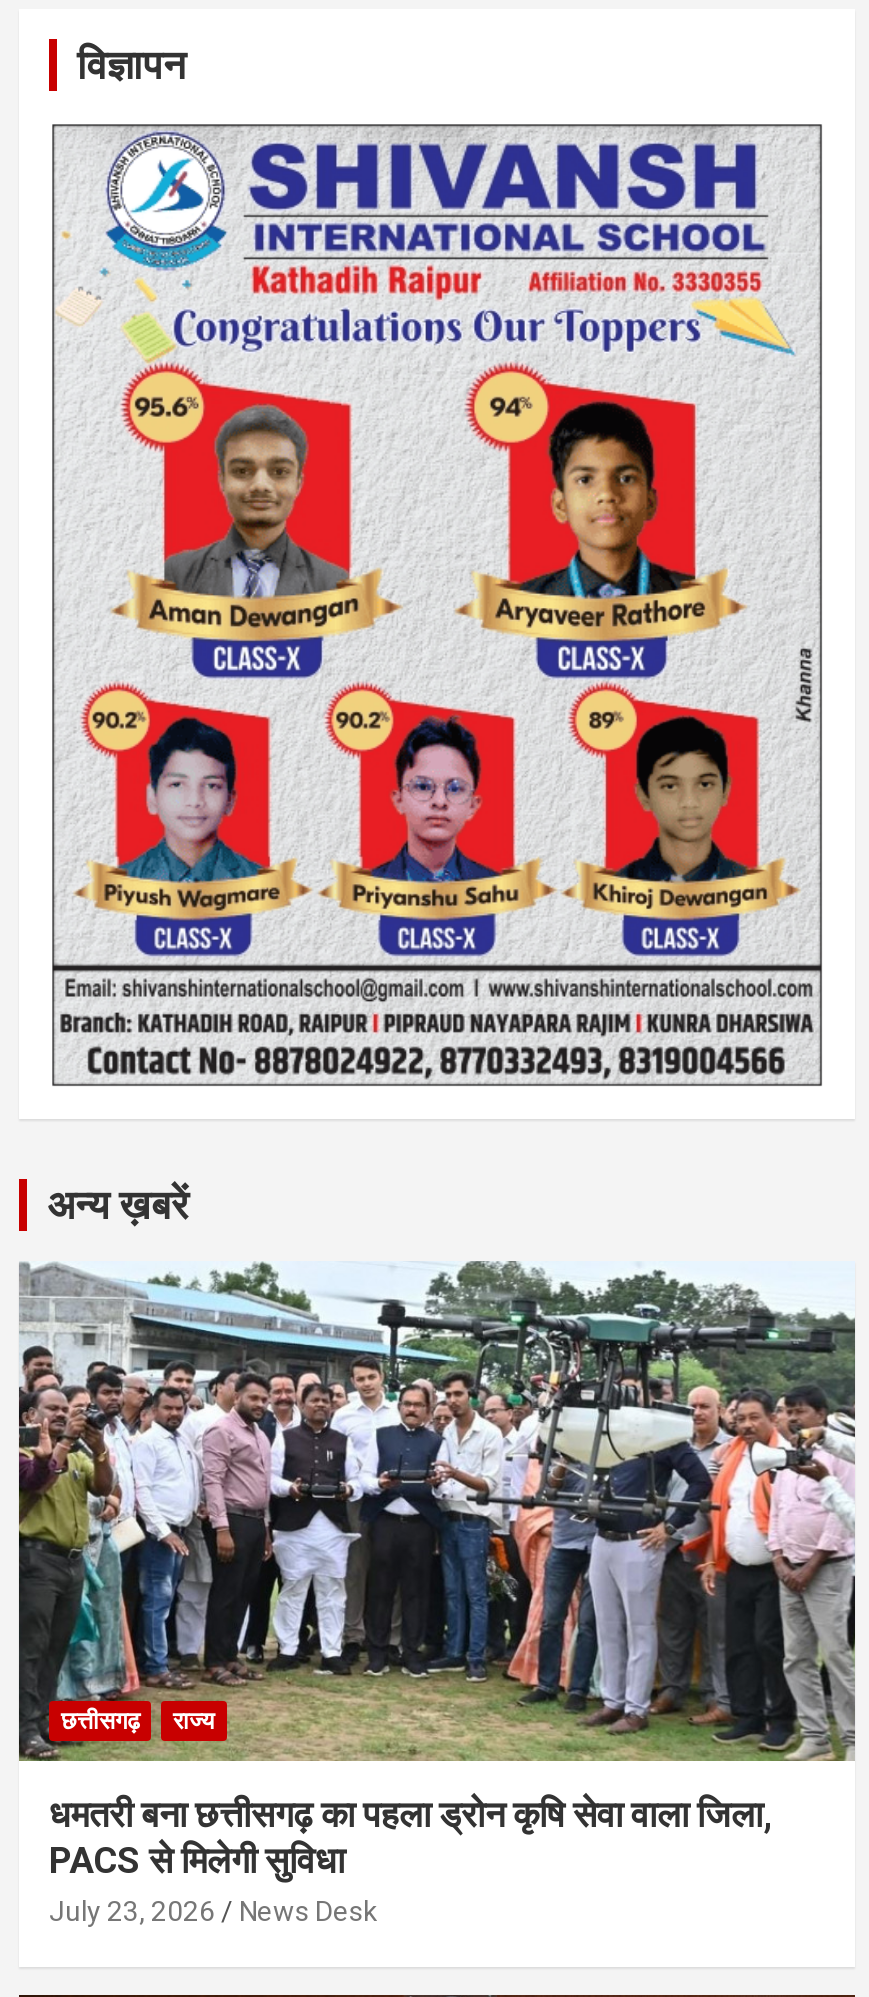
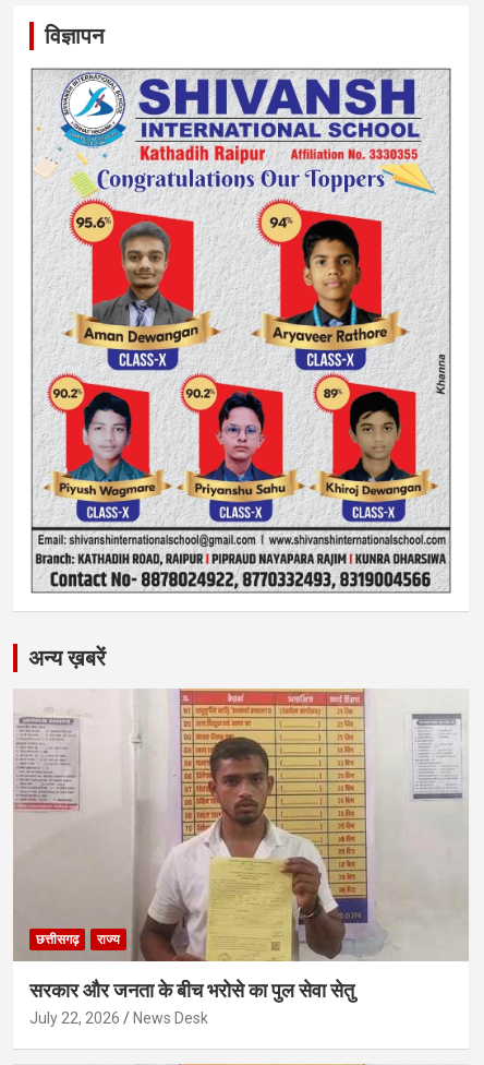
[17,1259,857,1928] [image] | धमतरी बना छत्तीसगढ़ का पहला ड्रोन कृषि सेवा वाला जिला, | PACS से मिलेगी सुविधा | July 23, 2026 -> [13,687,469,1027] [image] | सरकार और जनता के बीच भरोसे का पुल सेवा सेतु | July 22, 2026

